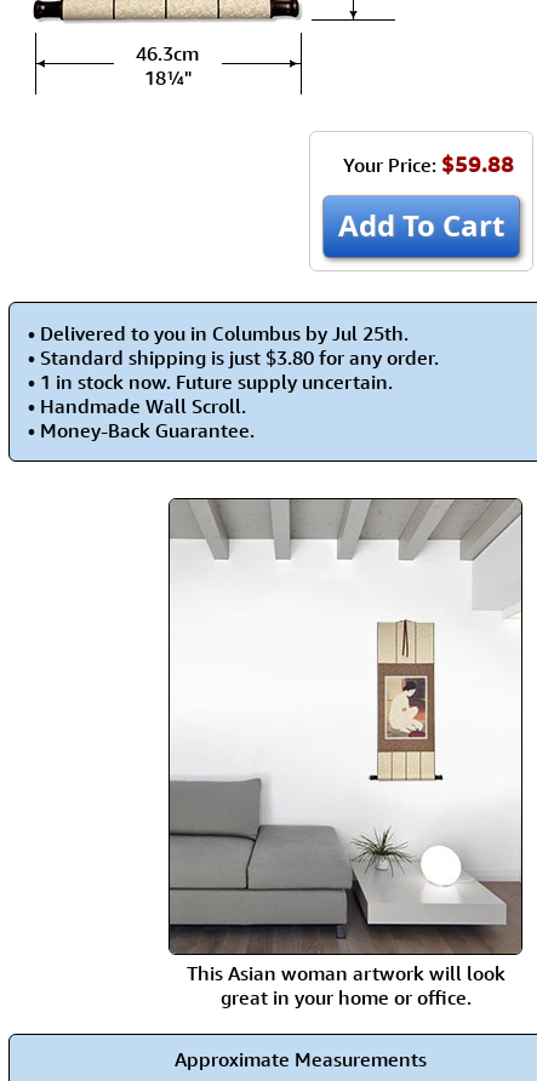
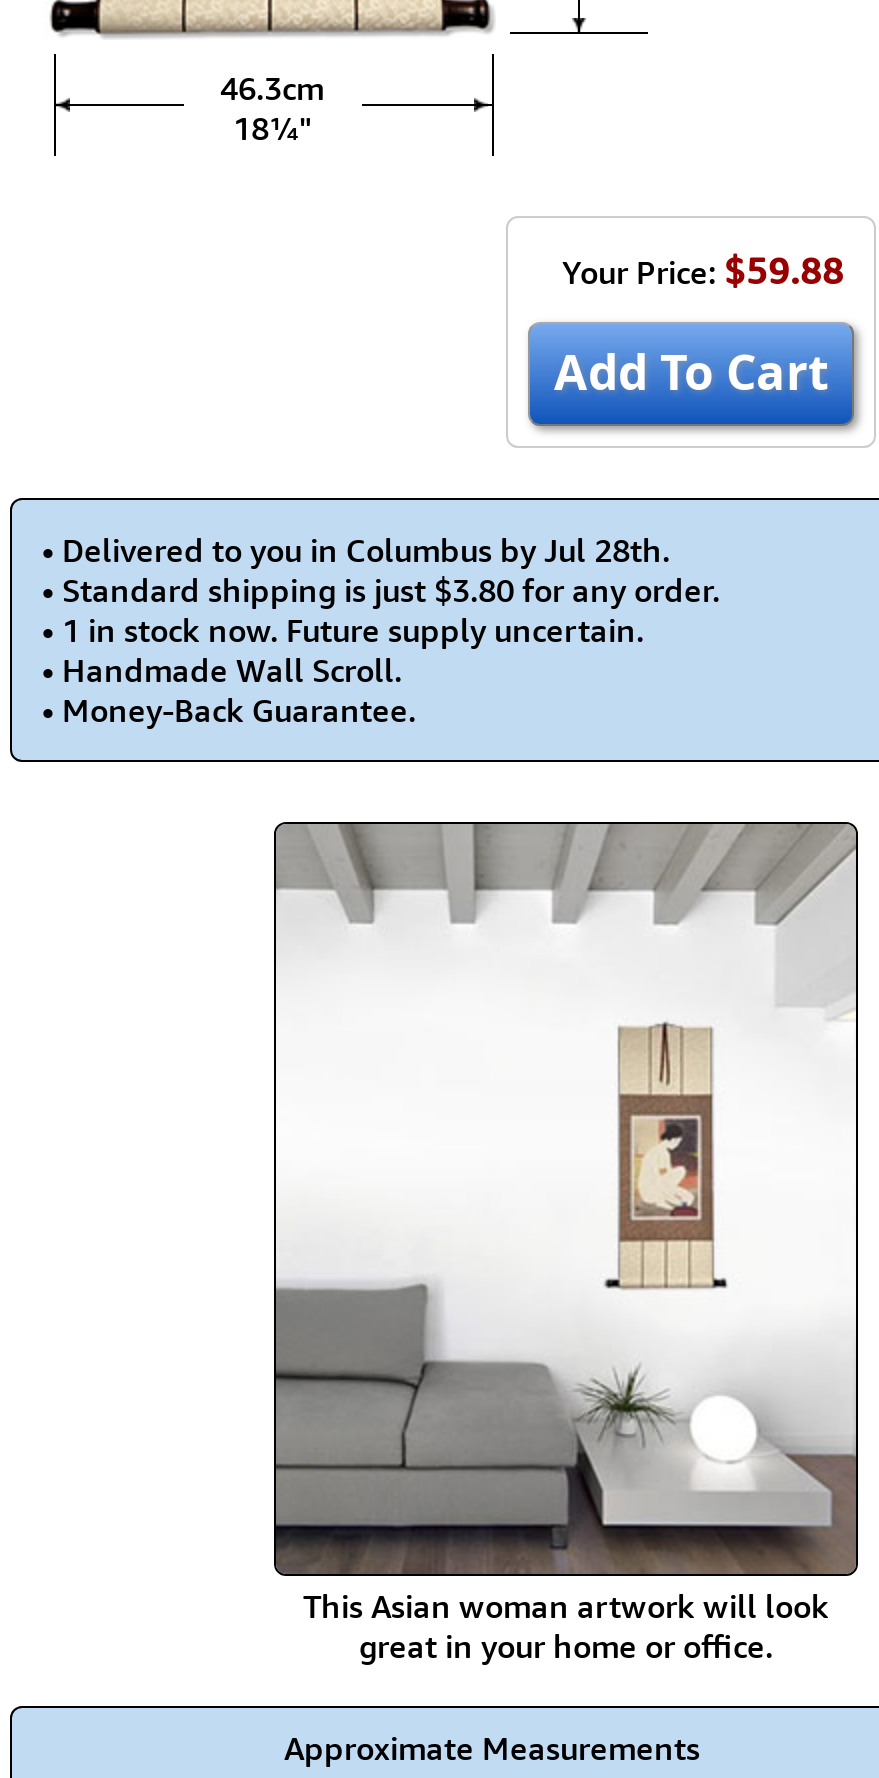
[28,321,409,345] • Delivered to you in Columbus by Jul 25th. -> [42,530,670,570] • Delivered to you in Columbus by Jul 28th.

